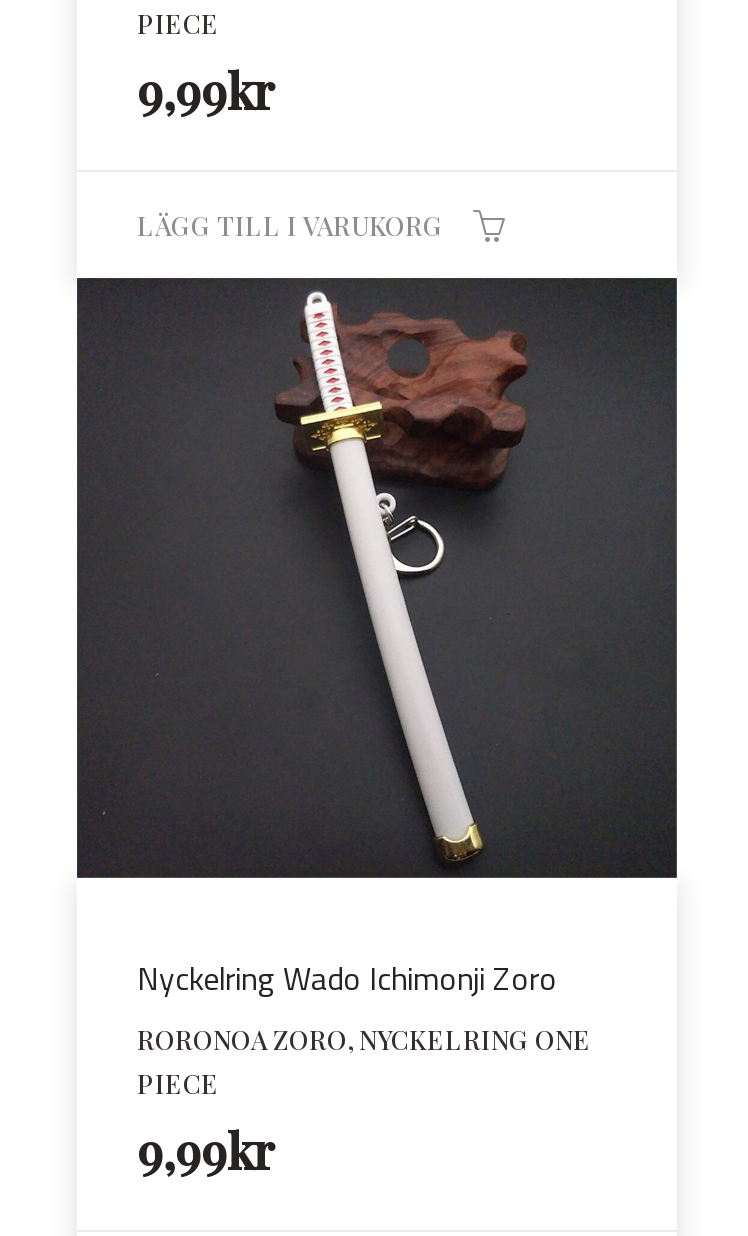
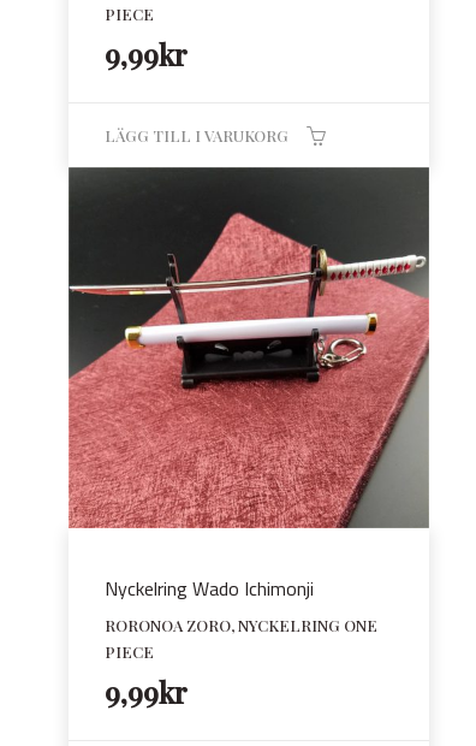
[75,278,679,1002] [image] | Nyckelring Wado Ichimonji Zoro -> [67,167,430,603] [image] | Nyckelring Wado Ichimonji

